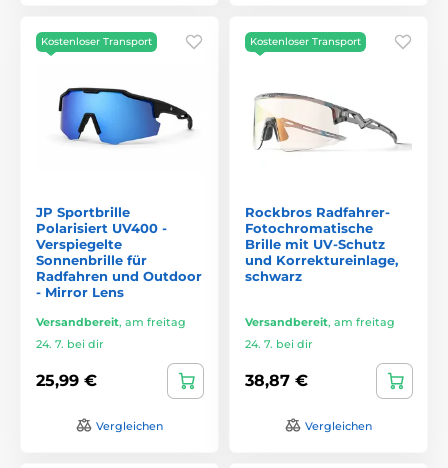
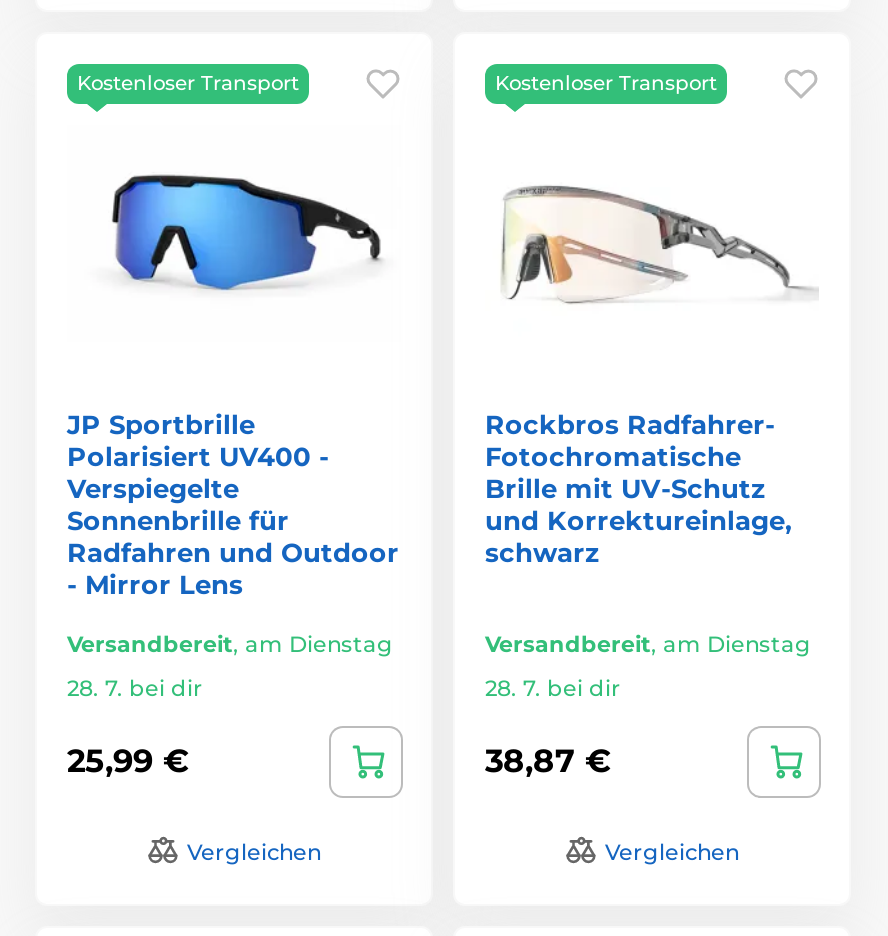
[36,314,186,328] Versandbereit, am freitag -> [67,629,393,657] Versandbereit, am Dienstag
[245,314,395,328] Versandbereit, am freitag -> [485,629,811,657] Versandbereit, am Dienstag
[36,336,104,350] 24. 7. bei dir -> [67,673,203,701] 28. 7. bei dir
[245,336,313,350] 24. 7. bei dir -> [485,673,621,701] 28. 7. bei dir

